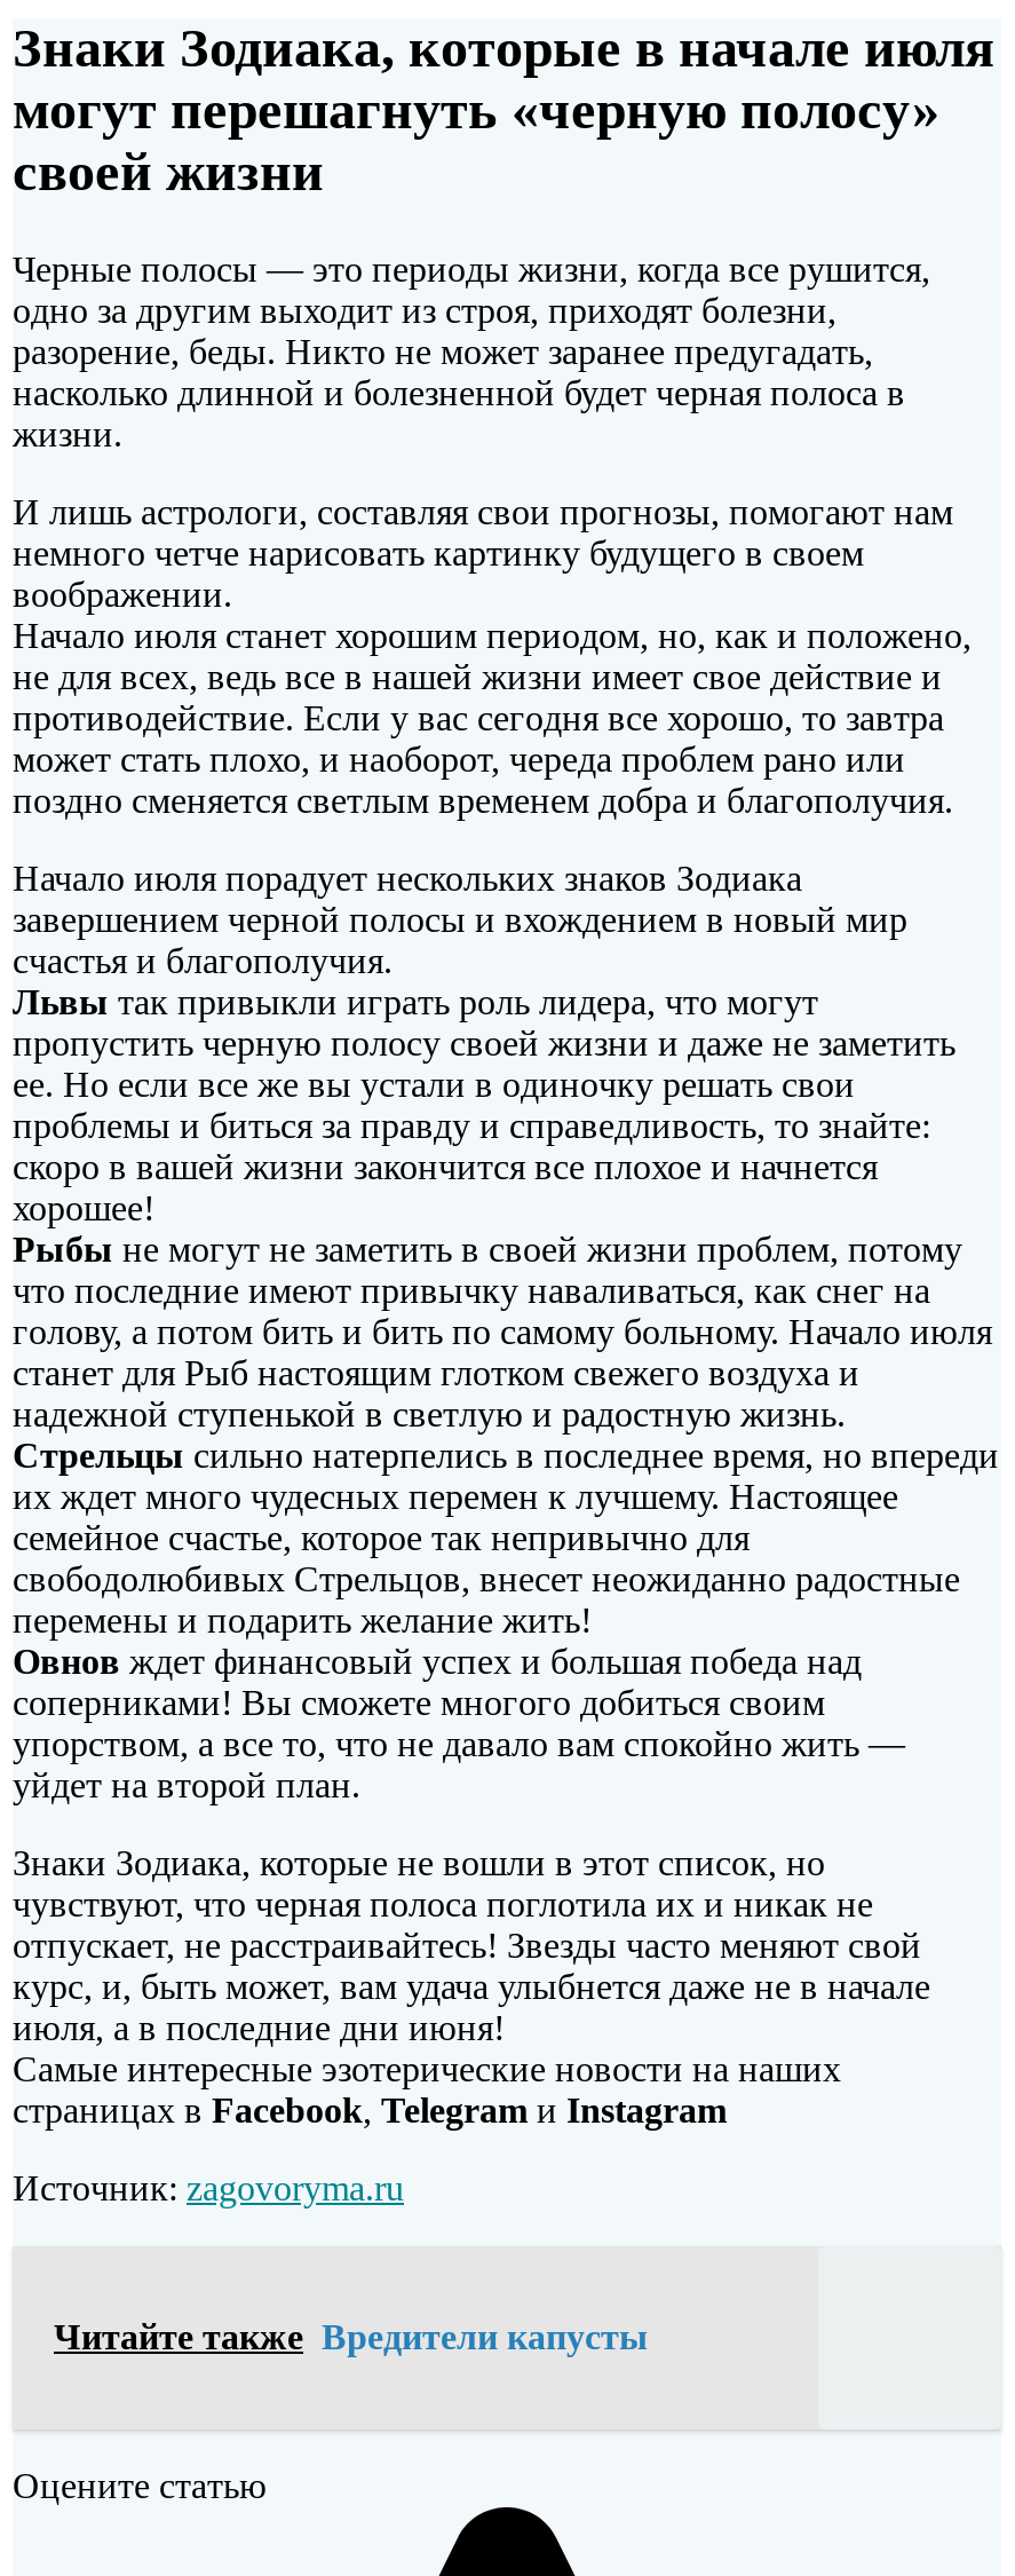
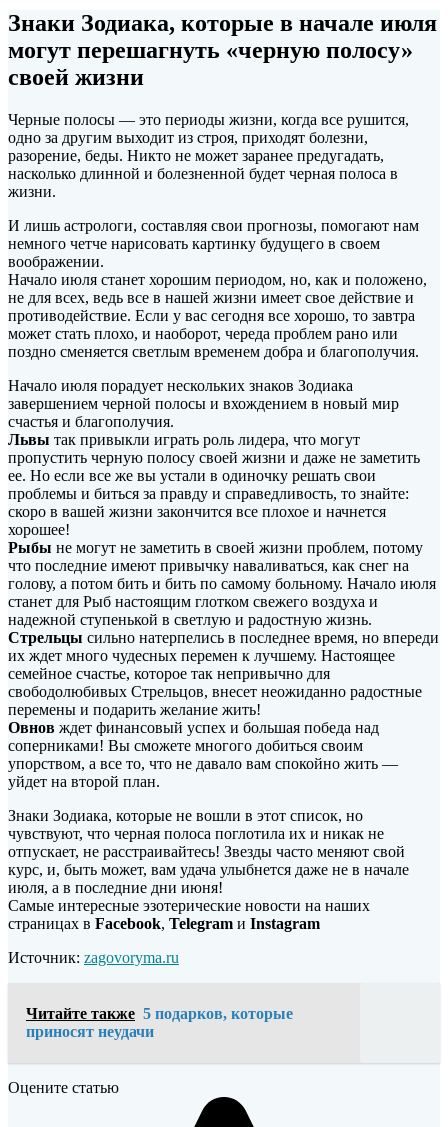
[54,2317,649,2356] Читайте также Вредители капусты -> [26,1005,293,1040] Читайте также 5 подарков, которые | приносят неудачи

